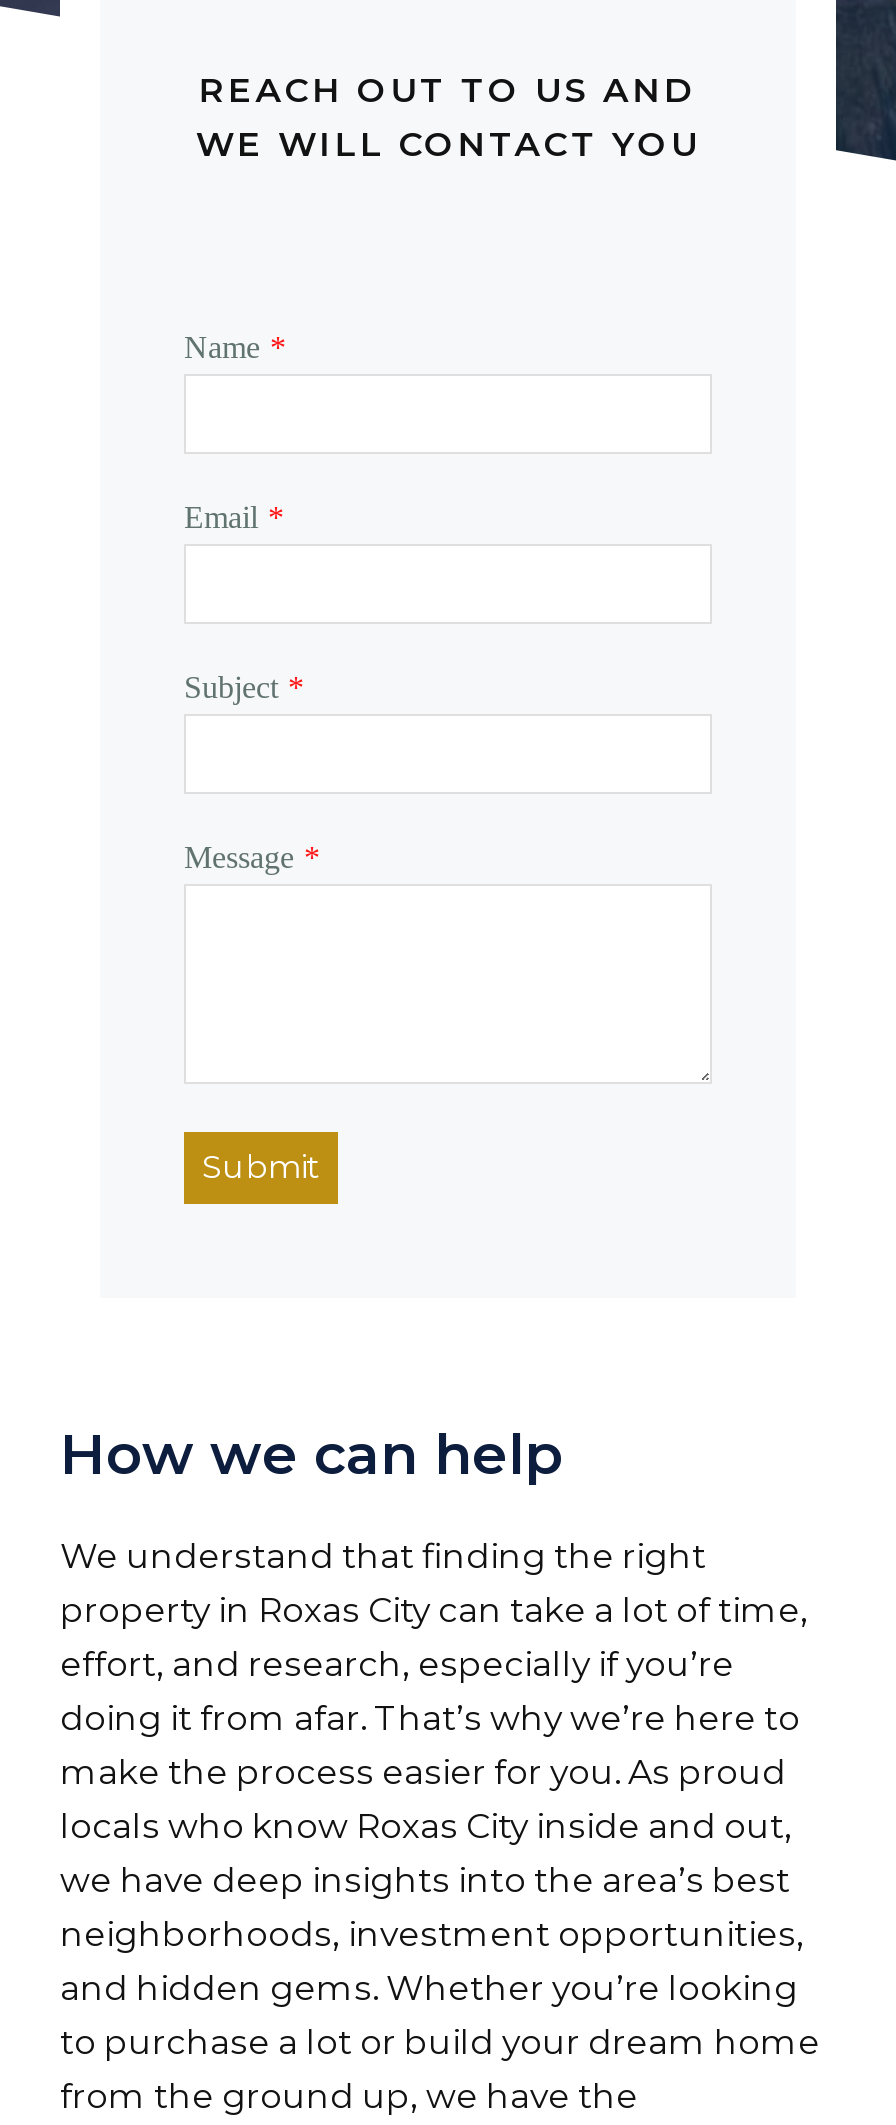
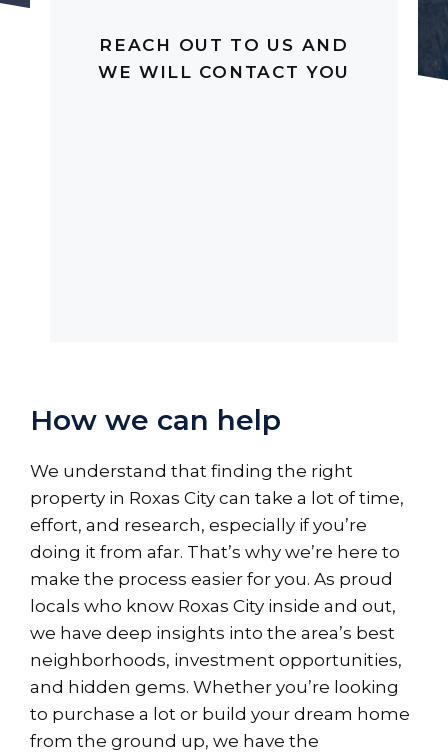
[184,330,286,364] Name * -> none
[184,500,284,534] Email * -> none
[184,670,304,704] Subject * -> none
[184,840,320,874] Message * -> none
[202,1148,320,1186] Submit -> none

